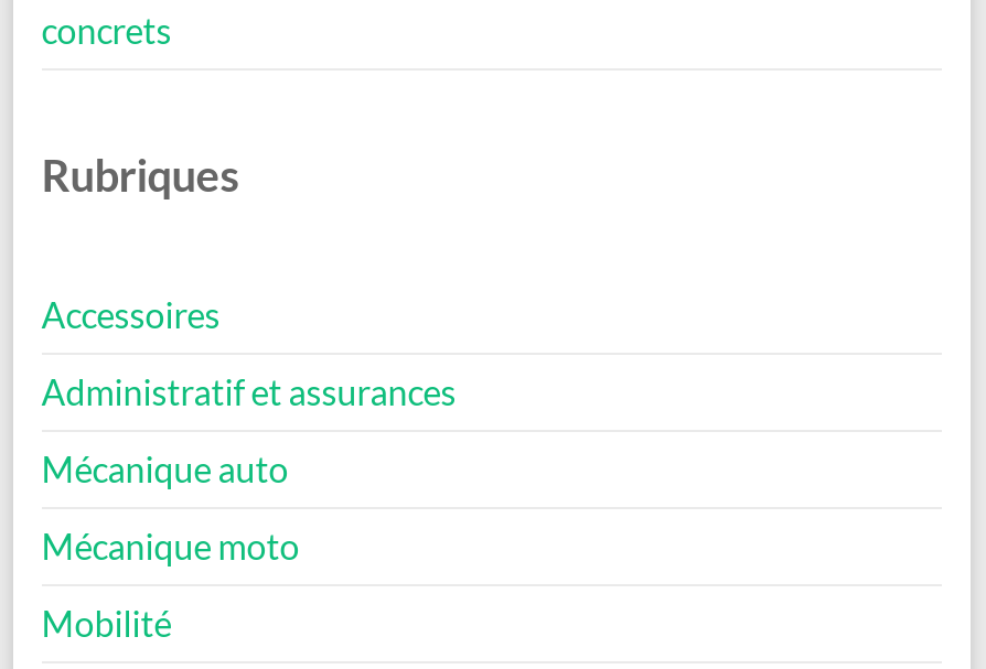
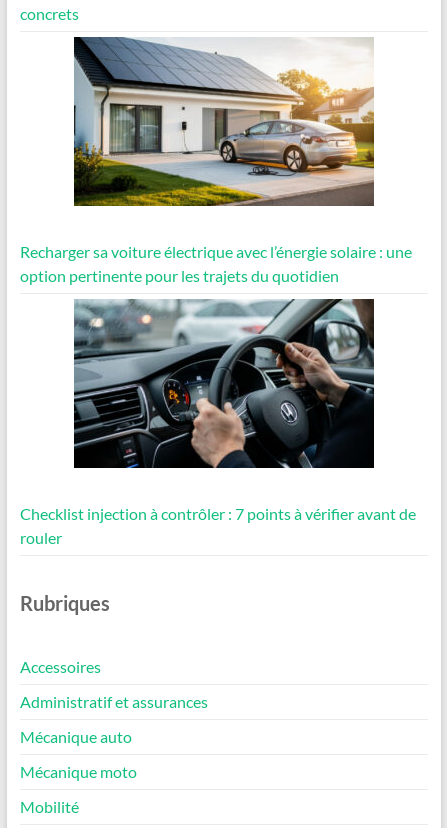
none -> [20,36,412,285] [image] | Recharger sa voiture électrique avec l’énergie solaire : une | option pertinente pour les trajets du quotidien
none -> [20,298,416,547] [image] | Checklist injection à contrôler : 7 points à vérifier avant de | rouler

